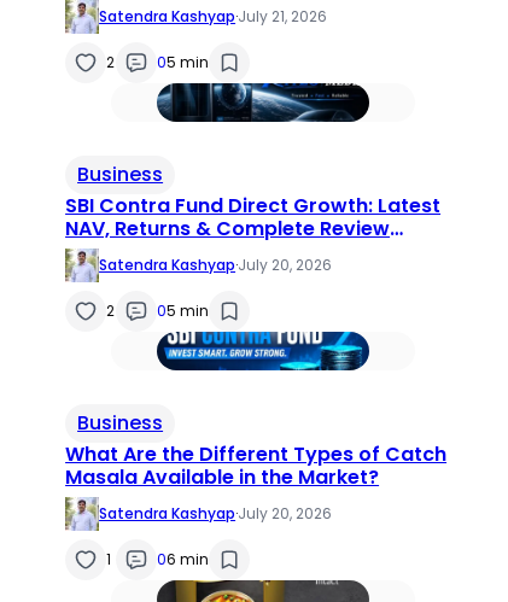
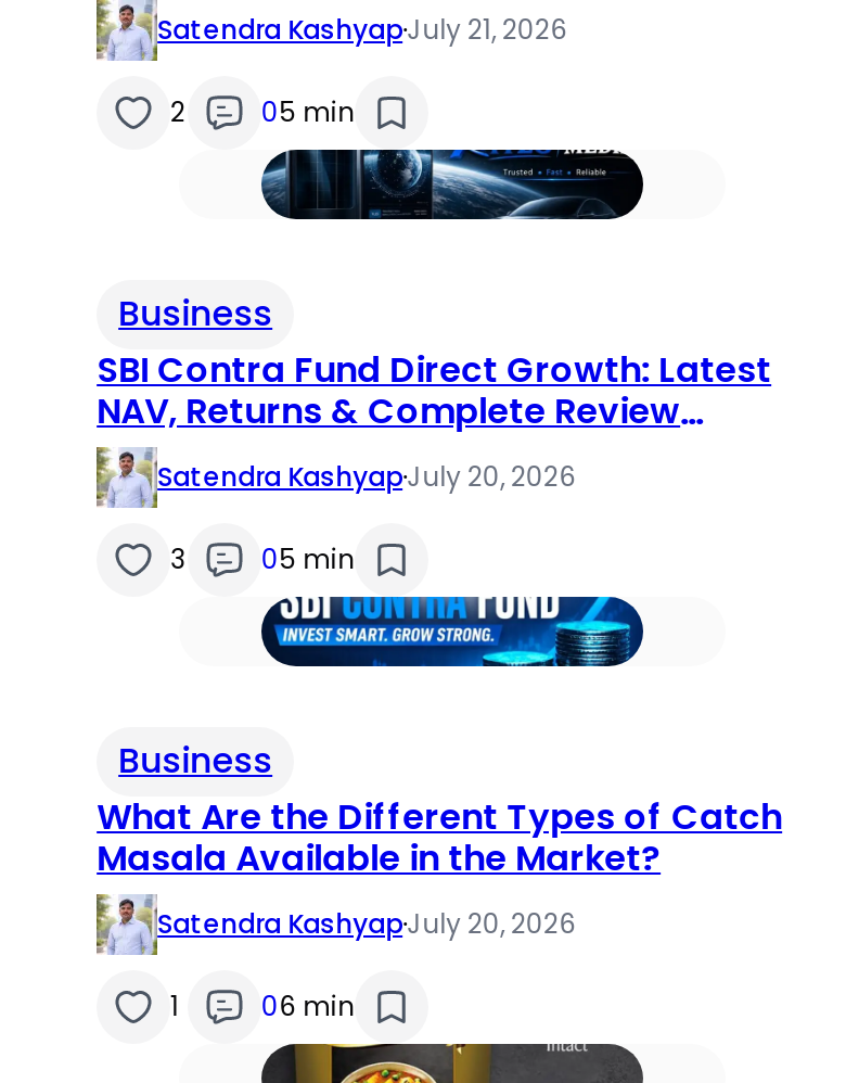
[106,301,115,321] 2 -> [171,541,186,578] 3

